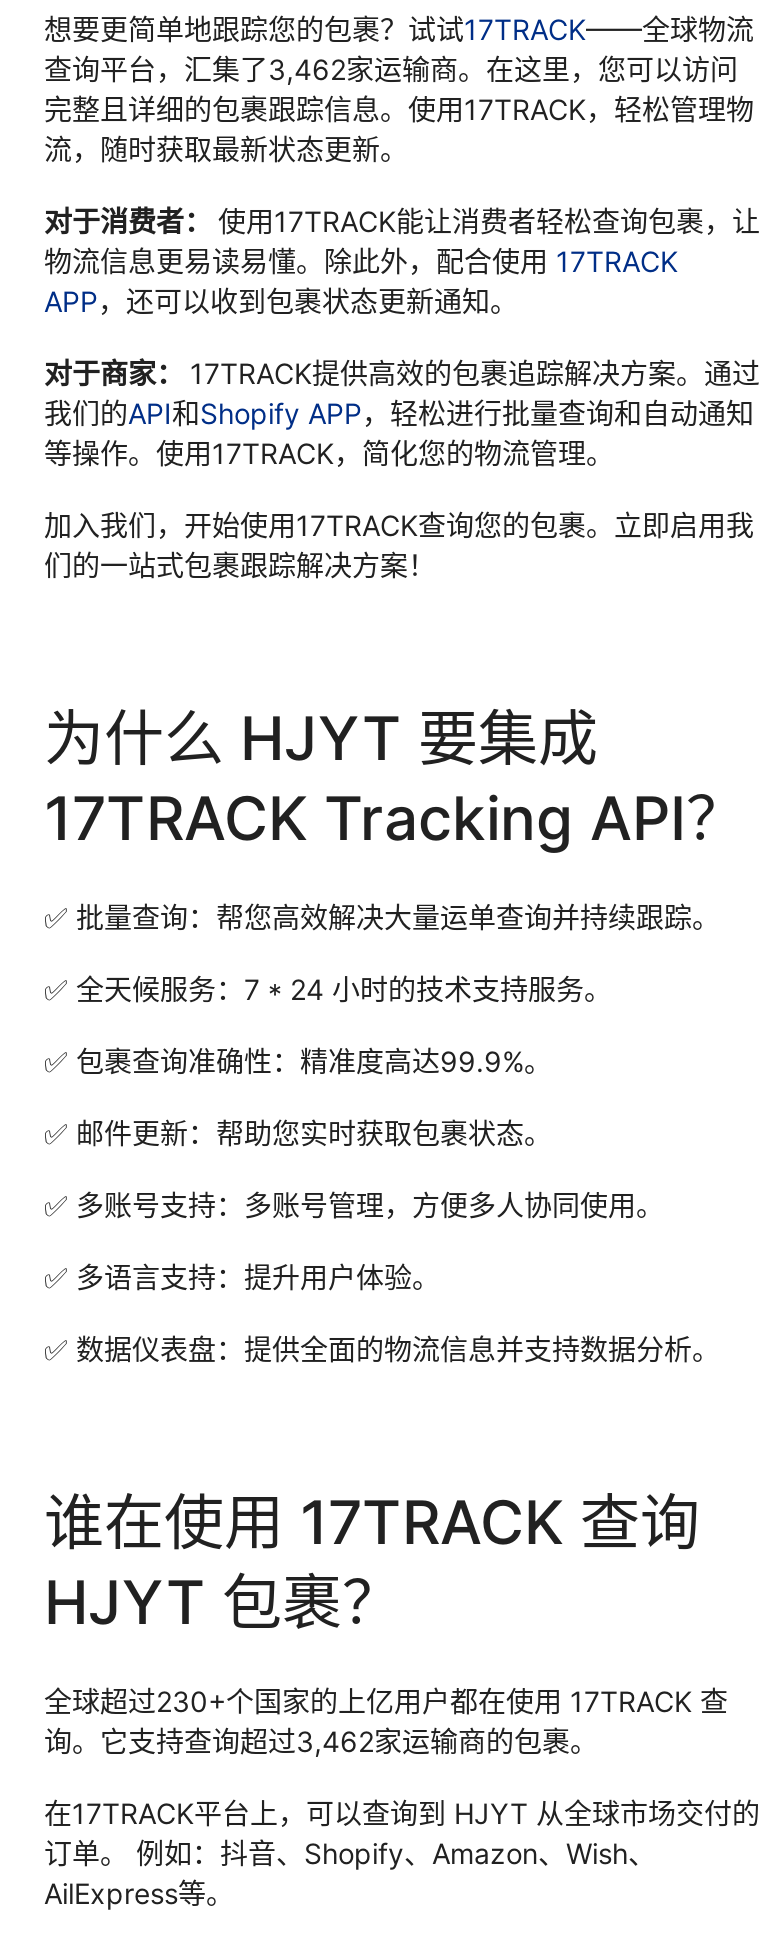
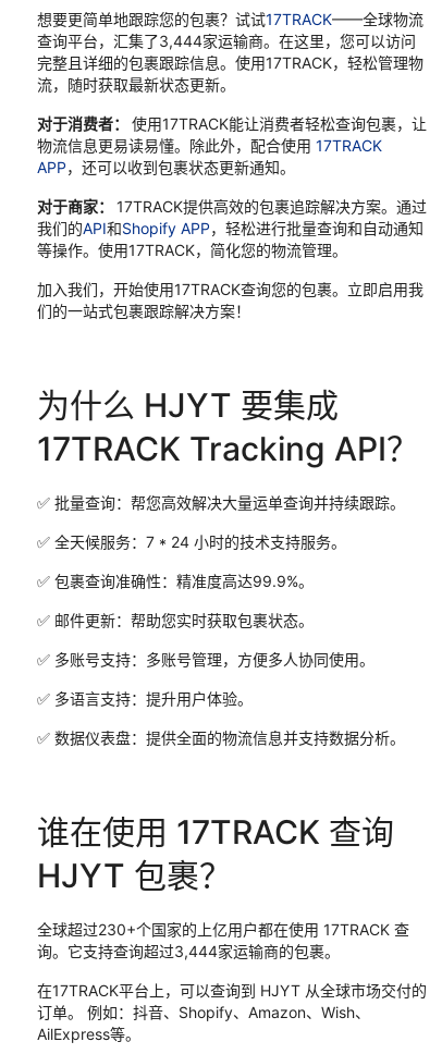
[44,53,738,87] 查询平台，汇集了3,462家运输商。在这里，您可以访问 -> [37,32,416,50] 查询平台，汇集了3,444家运输商。在这里，您可以访问
[44,1725,598,1759] 询。它支持查询超过3,462家运输商的包裹。 -> [37,942,340,961] 询。它支持查询超过3,444家运输商的包裹。

